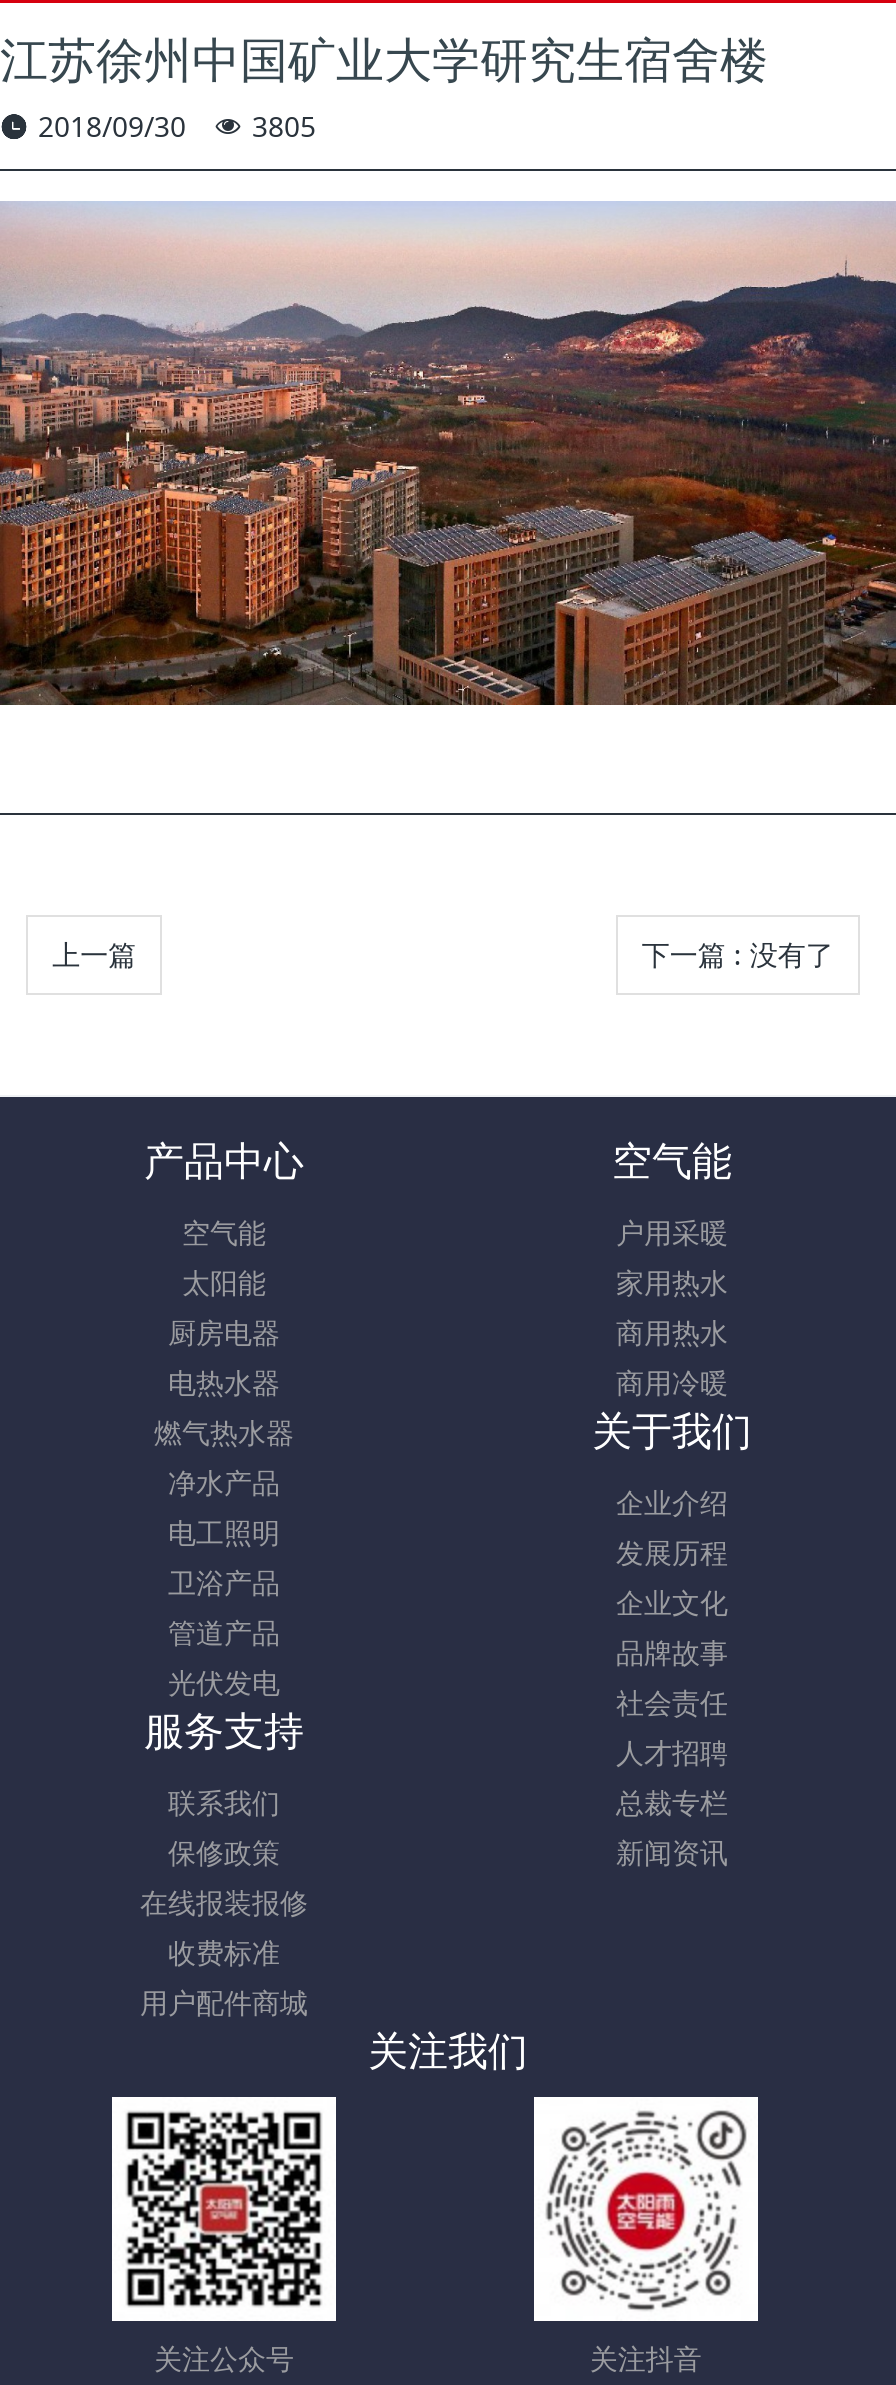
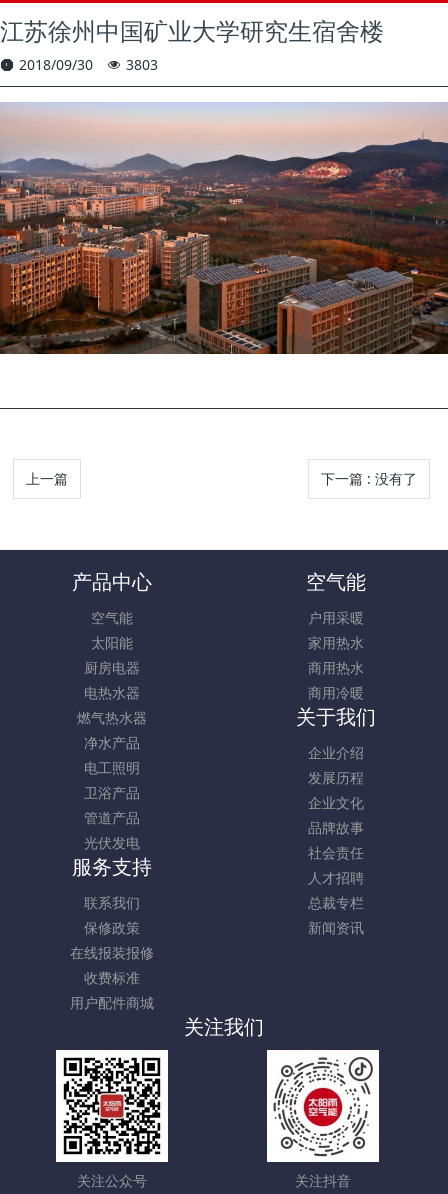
[38,107,316,145] 2018/09/30 3805 -> [19,55,158,74] 2018/09/30 3803

